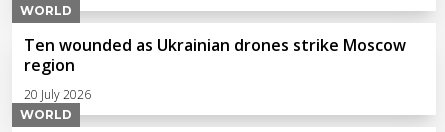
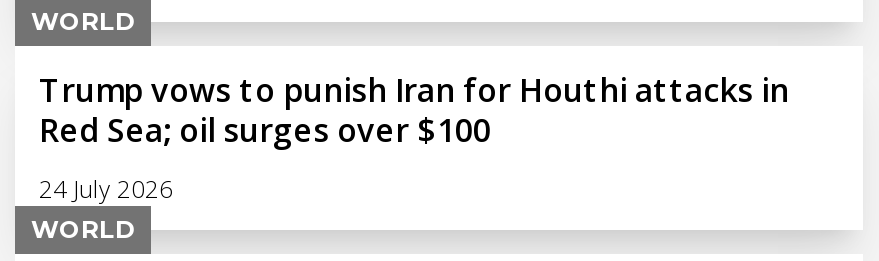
[24,34,406,76] Ten wounded as Ukrainian drones strike Moscow | region -> [39,68,789,152] Trump vows to punish Iran for Houthi attacks in | Red Sea; oil surges over $100
[24,86,91,103] 20 July 2026 -> [39,172,173,206] 24 July 2026

